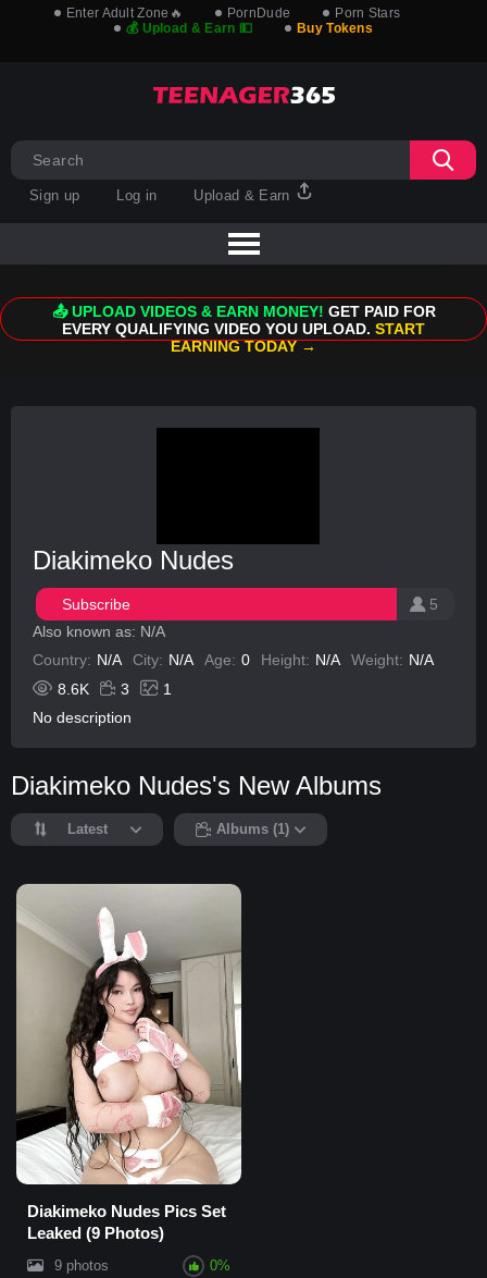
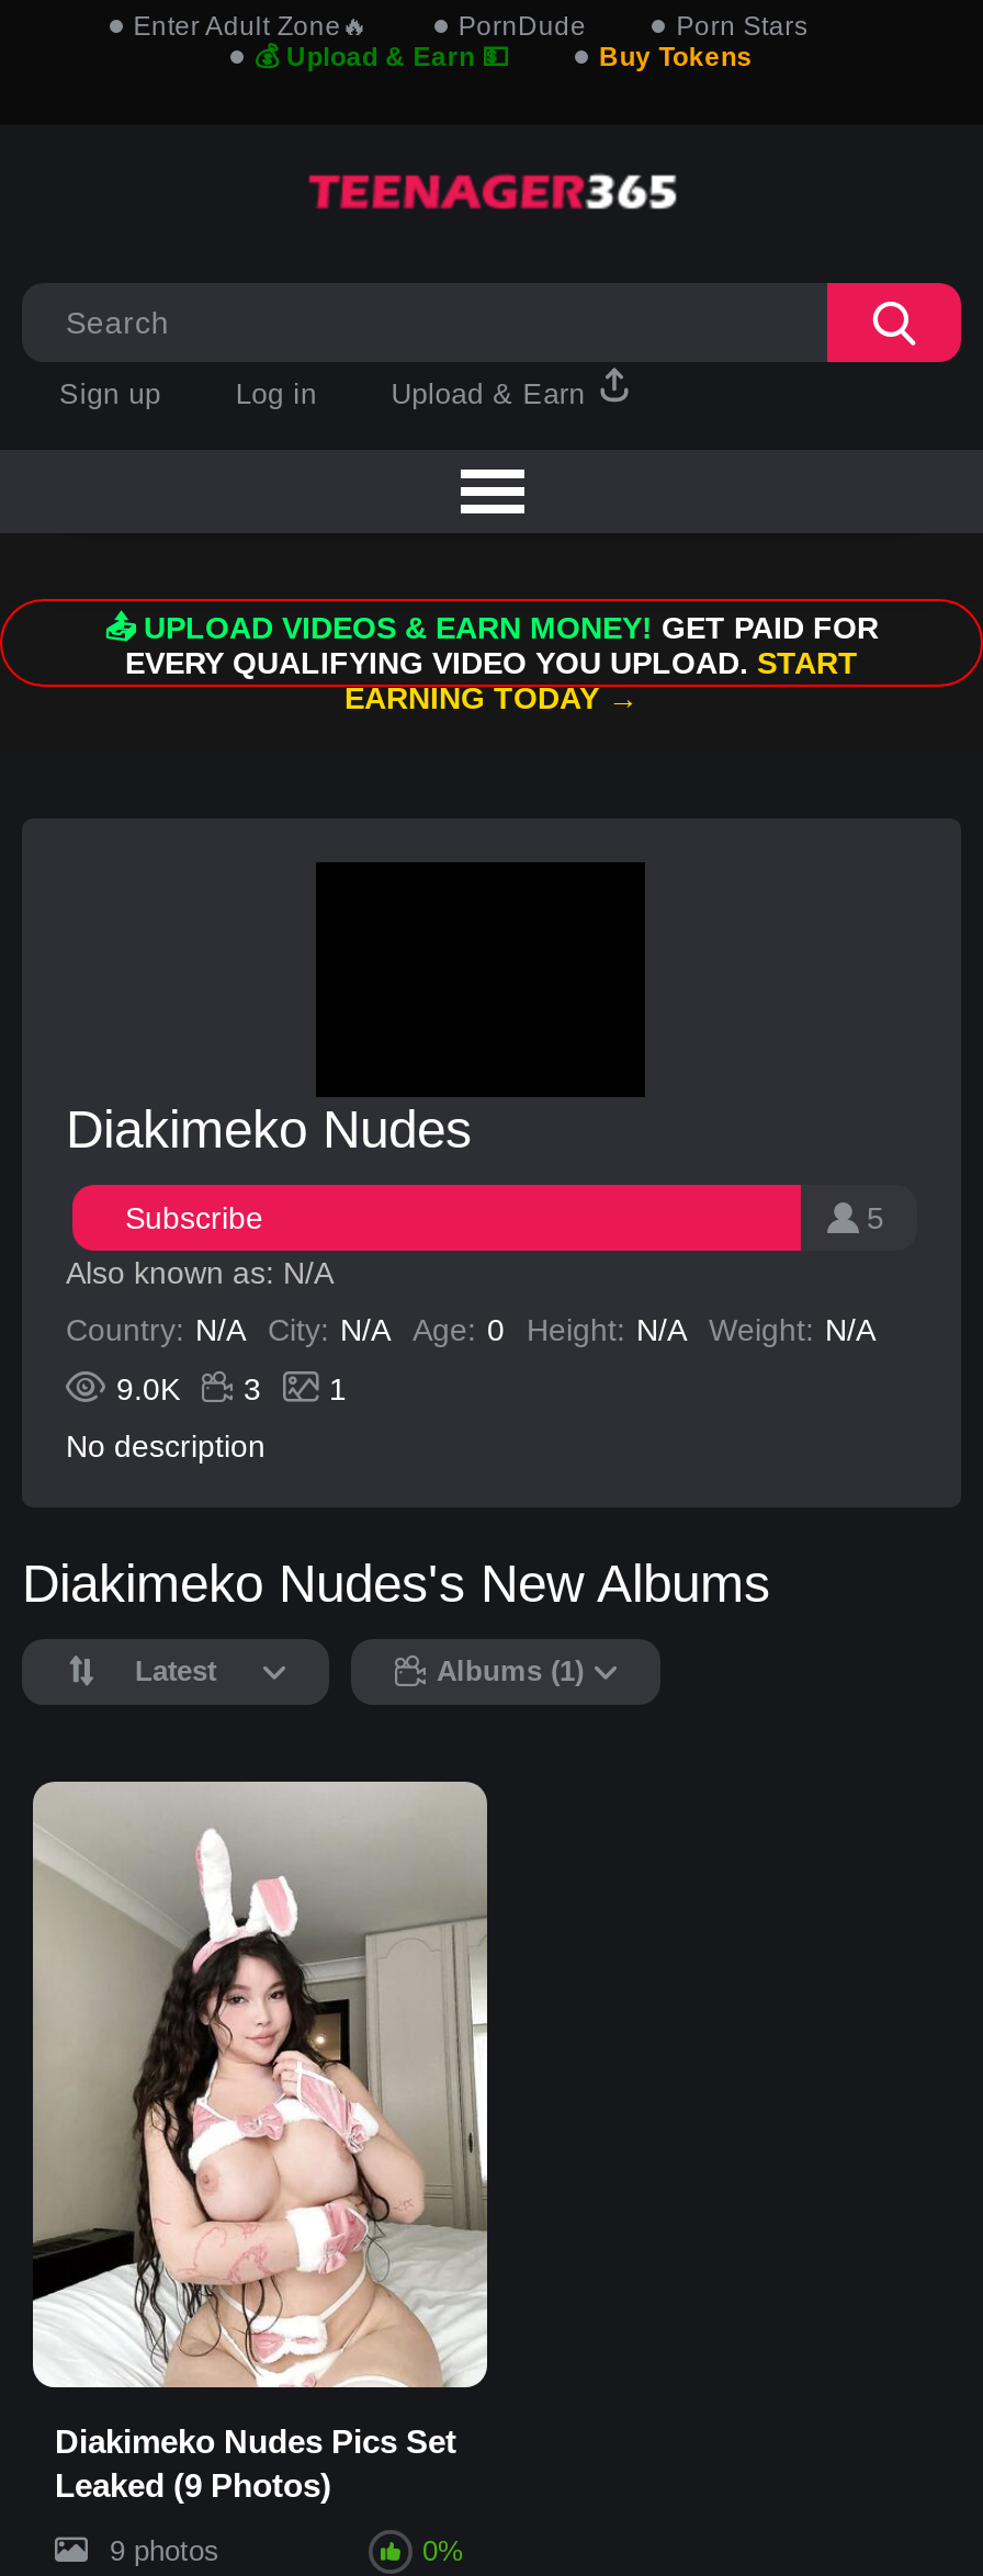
[58,680,172,697] 8.6K 3 1 -> [116,1370,347,1405] 9.0K 3 1

